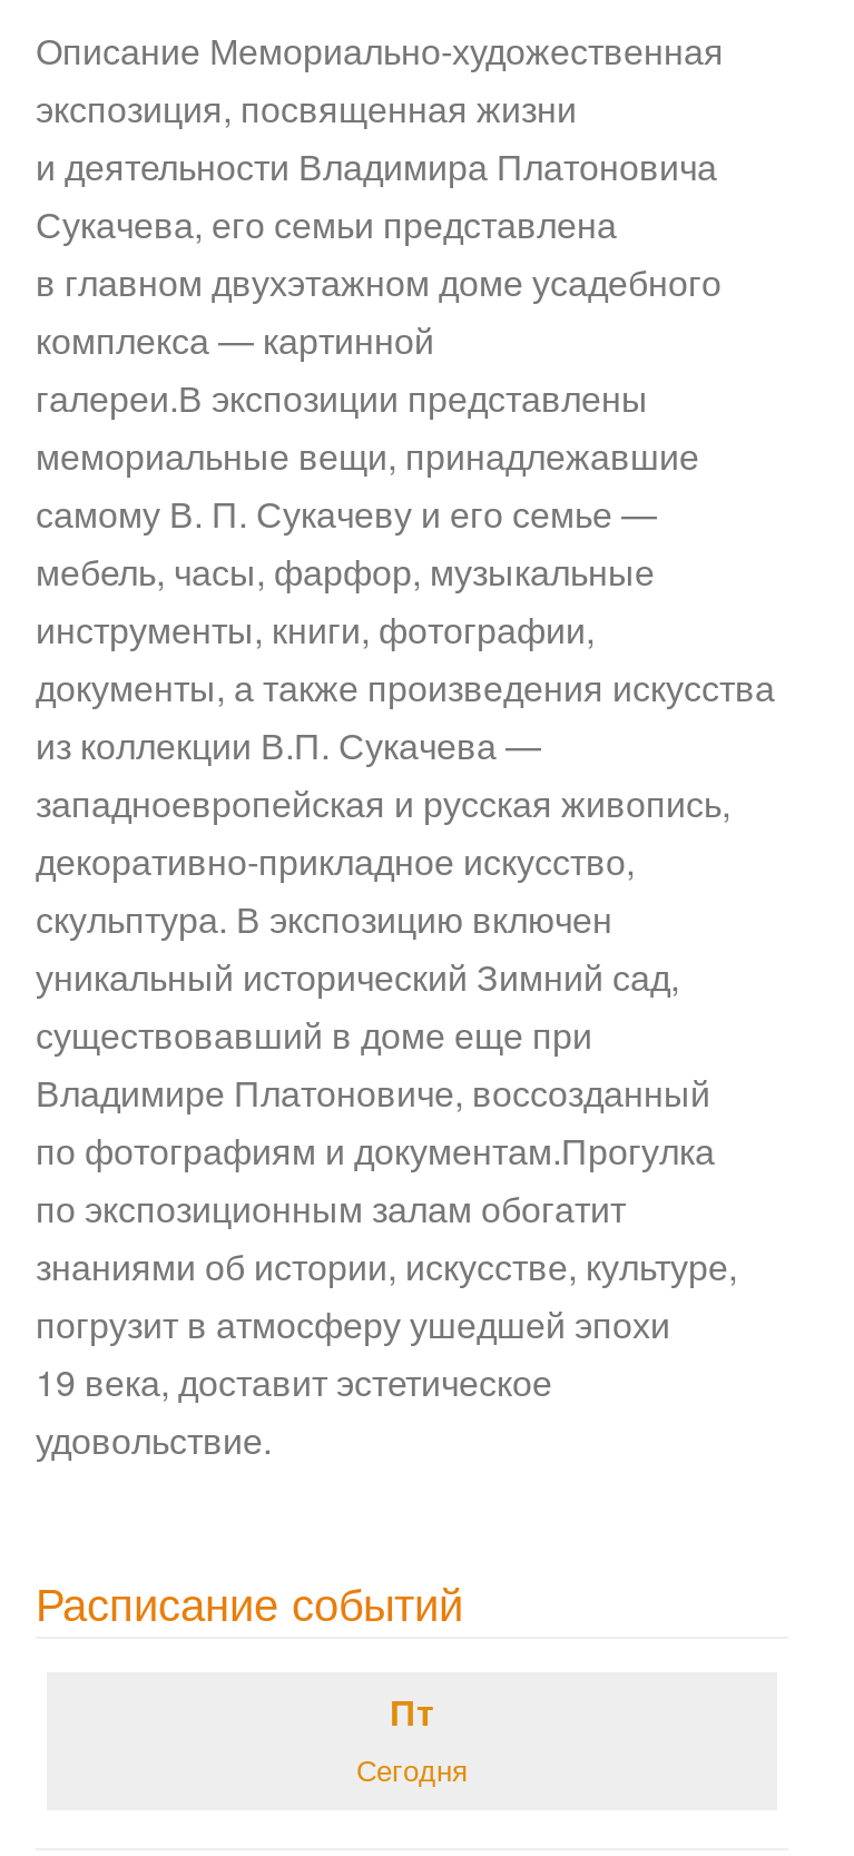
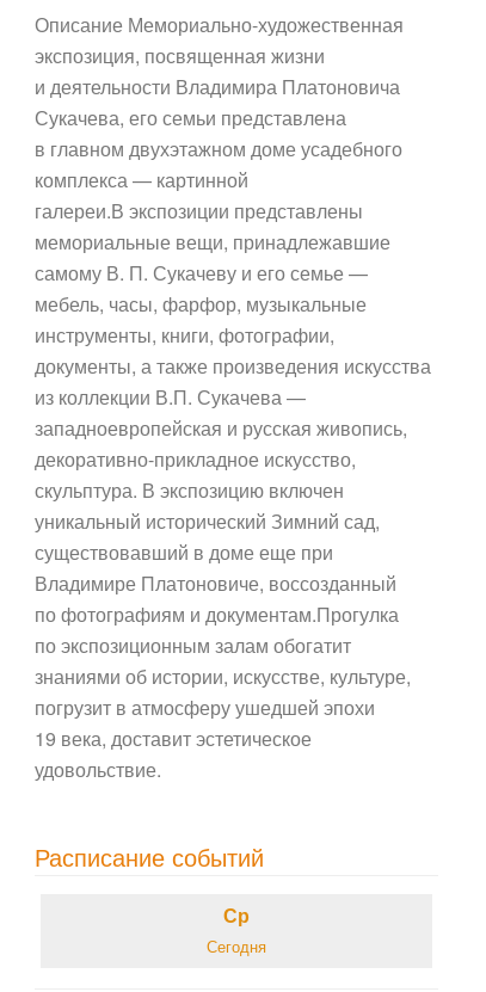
[390,1686,434,1737] Пт -> [223,902,250,929] Ср

